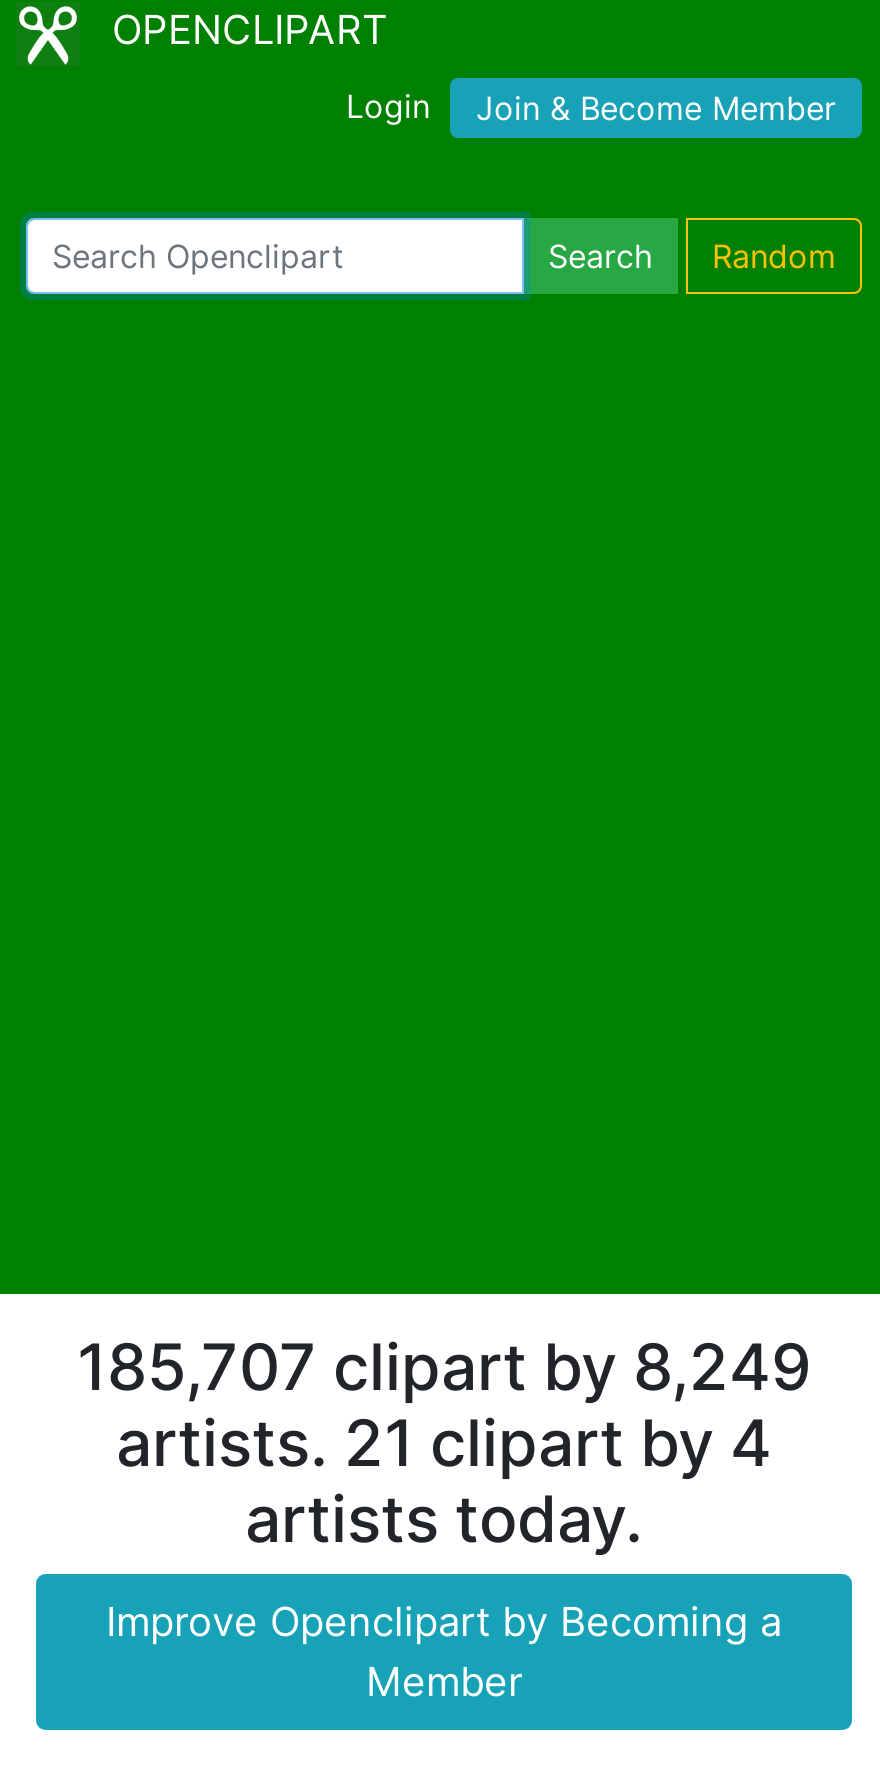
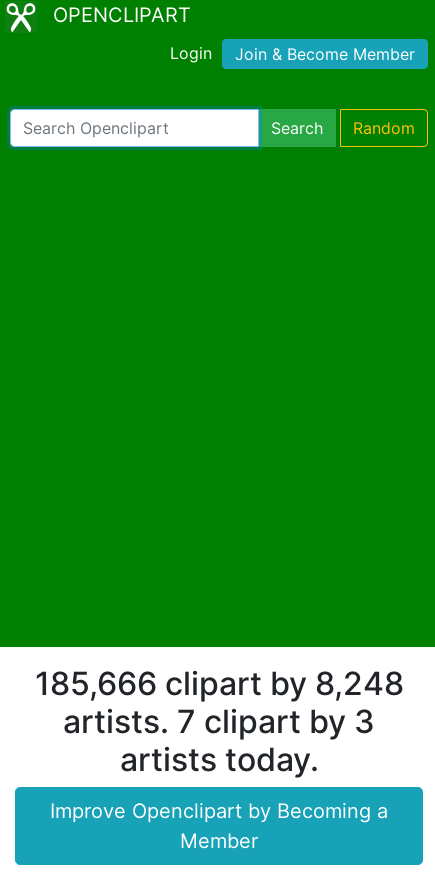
[77,1327,811,1405] 185,707 clipart by 8,249 -> [34,663,403,702] 185,666 clipart by 8,248
[116,1403,772,1481] artists. 21 clipart by 4 -> [63,701,375,740] artists. 7 clipart by 3

